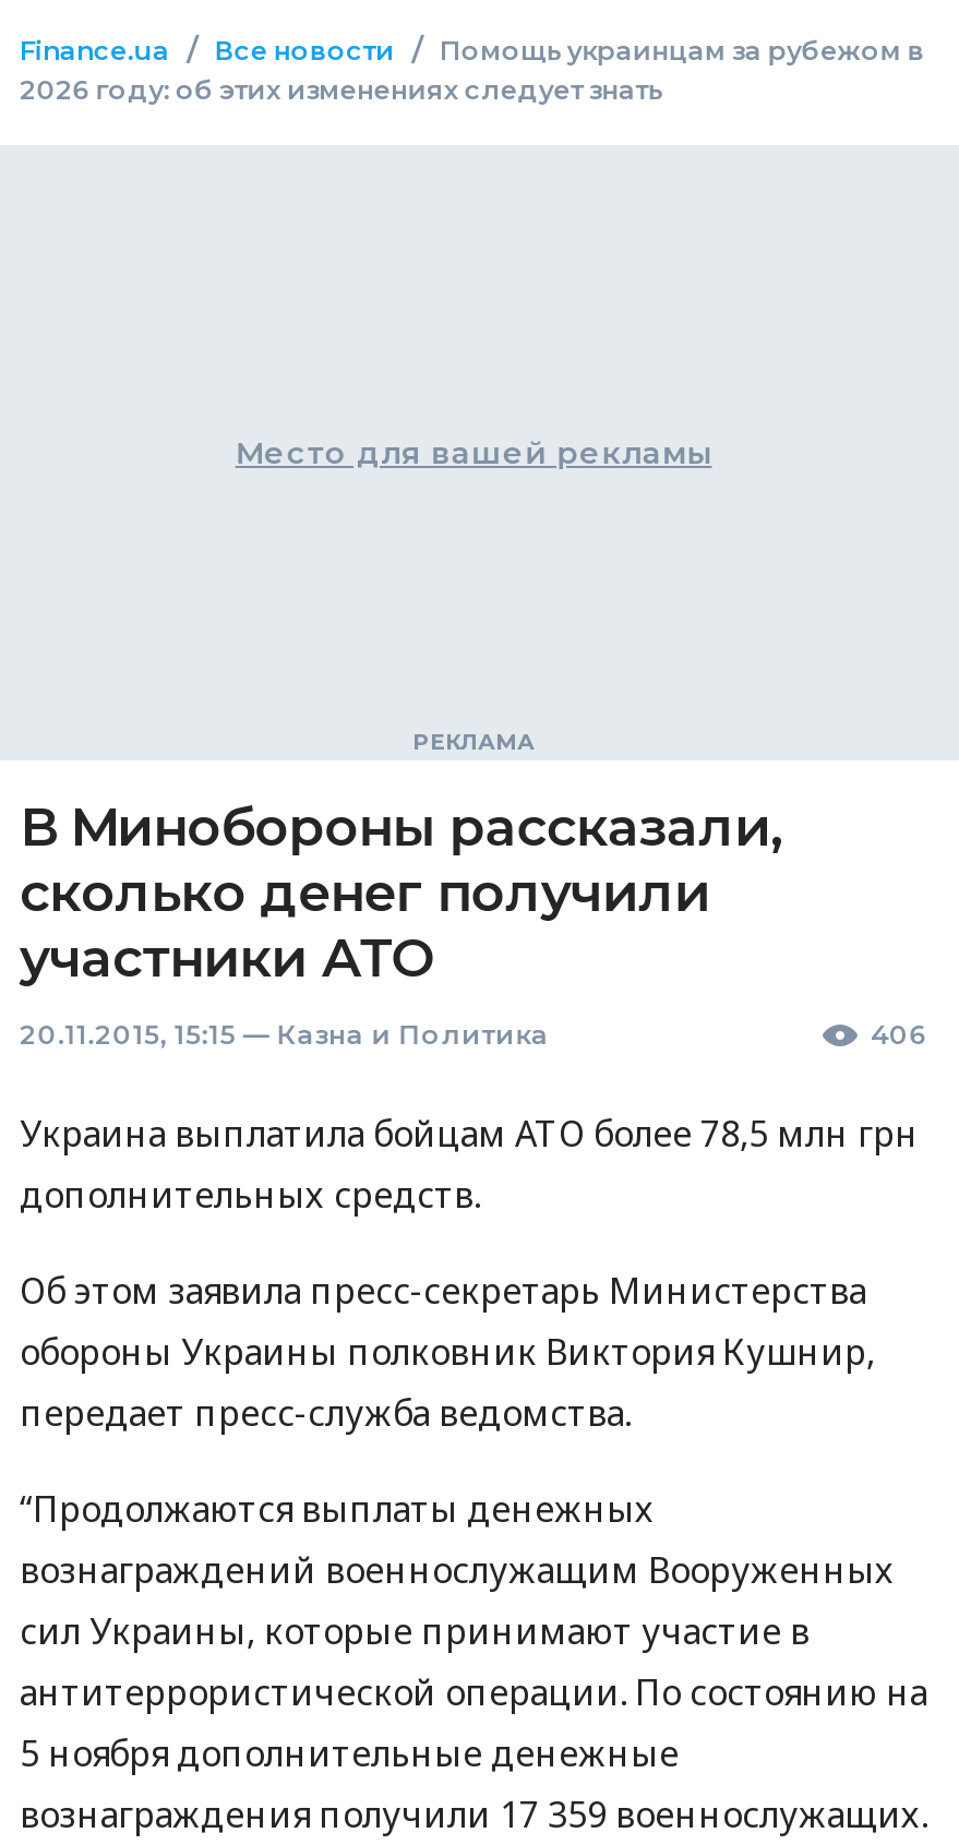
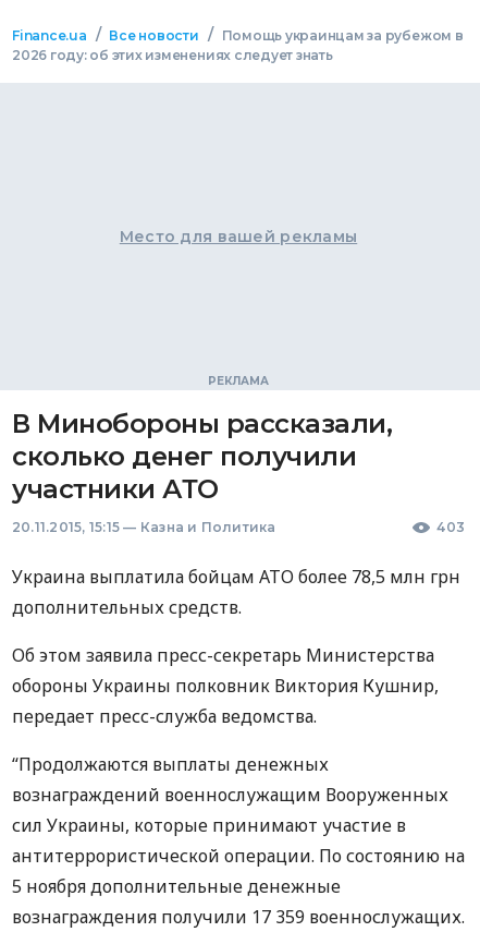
[871,1018,927,1051] 406 -> [437,519,465,535] 403

